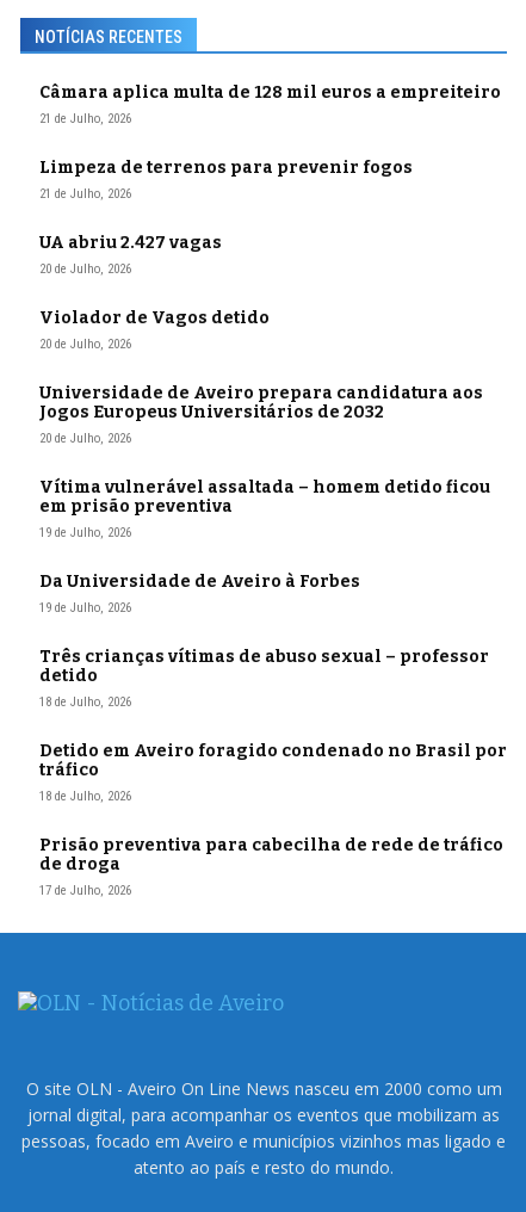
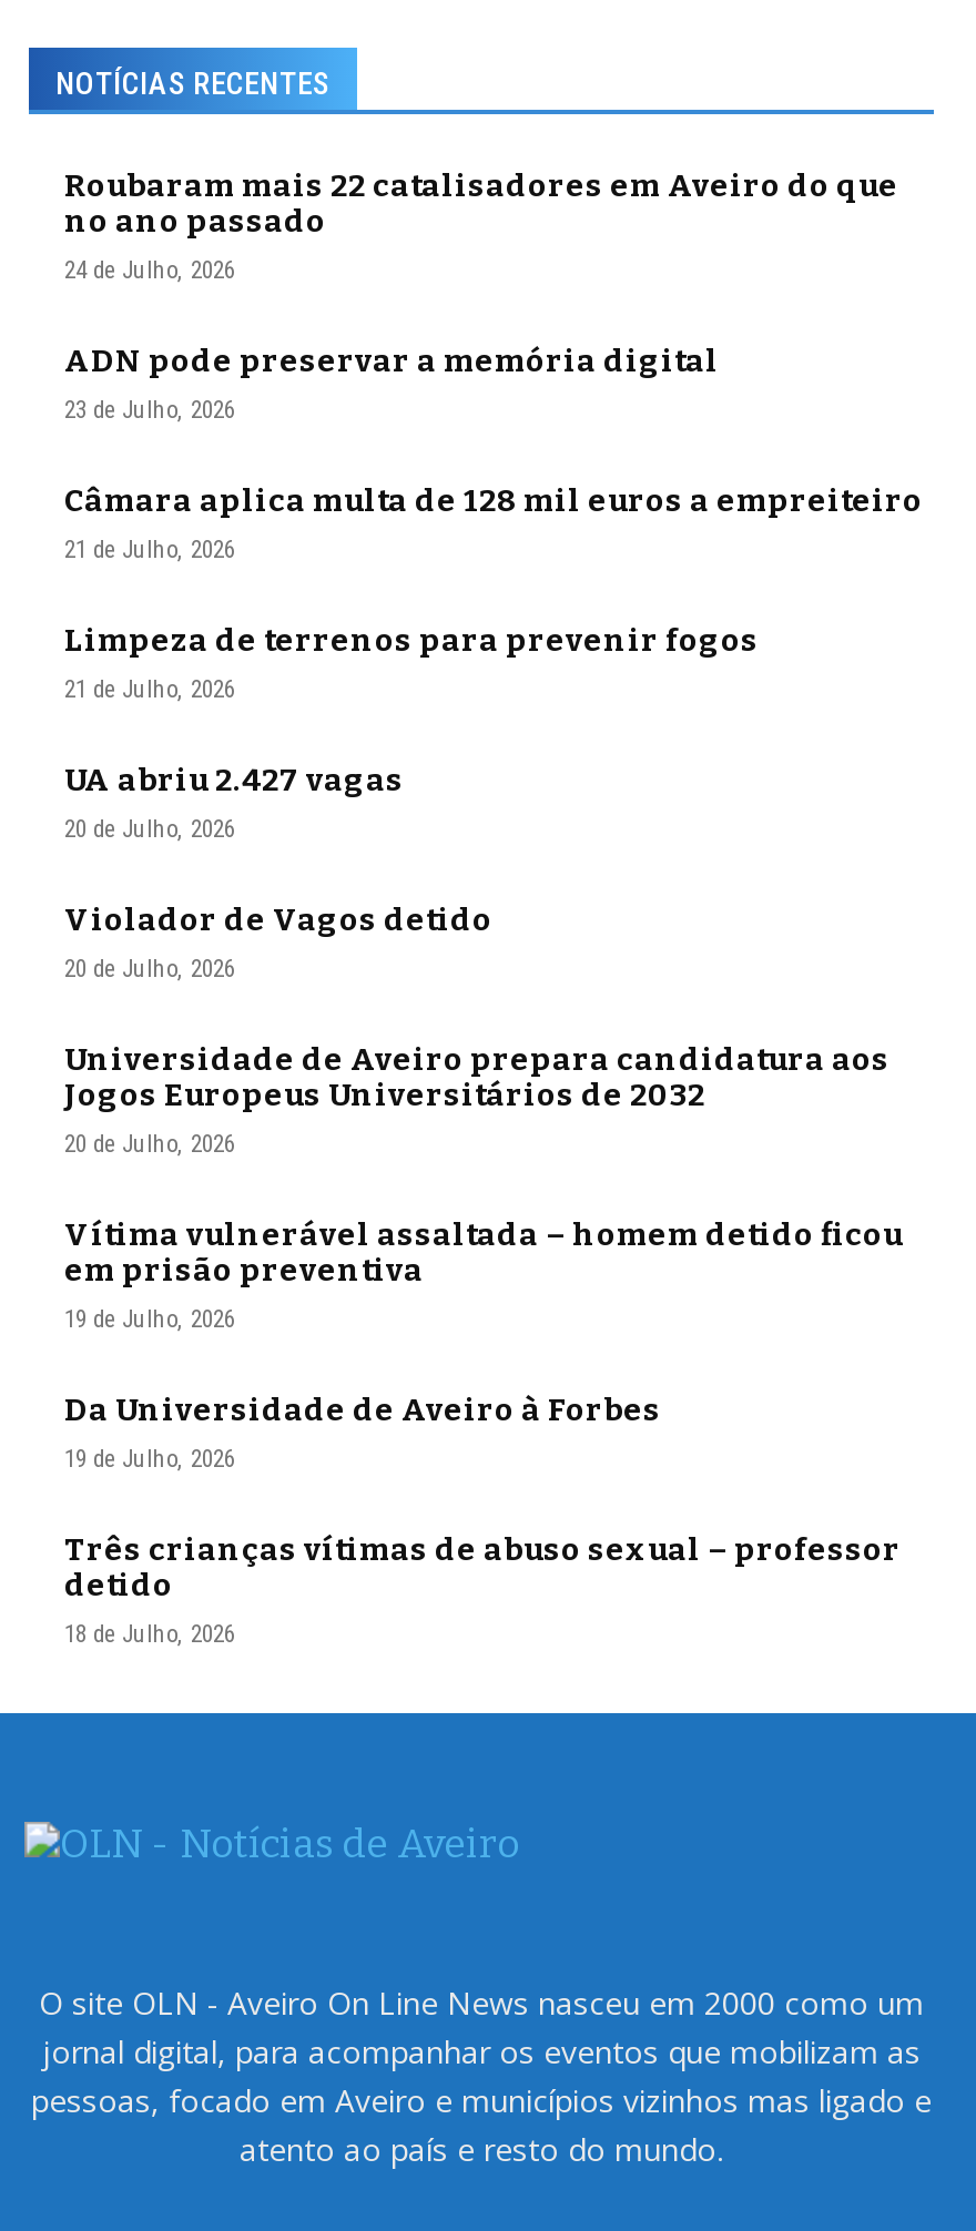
none -> [64,168,898,425] Roubaram mais 22 catalisadores em Aveiro do que | no ano passado | 24 de Julho, 2026 | ADN pode preservar a memória digital | 23 de Julho, 2026
moved [39,82,501,710] -> [64,483,923,1649]: Câmara aplica multa de 128 mil euros a empreiteiro | 21 de Julho, 2026 | Limpeza de terrenos para prevenir fogos | ... | detido | 18 de Julho, 2026
[39,741,507,898] Detido em Aveiro foragido condenado no Brasil por | tráfico | 18 de Julho, 2026 | Prisão preventiva para cabecilha de rede de tráfico | de droga | 17 de Julho, 2026 -> none

